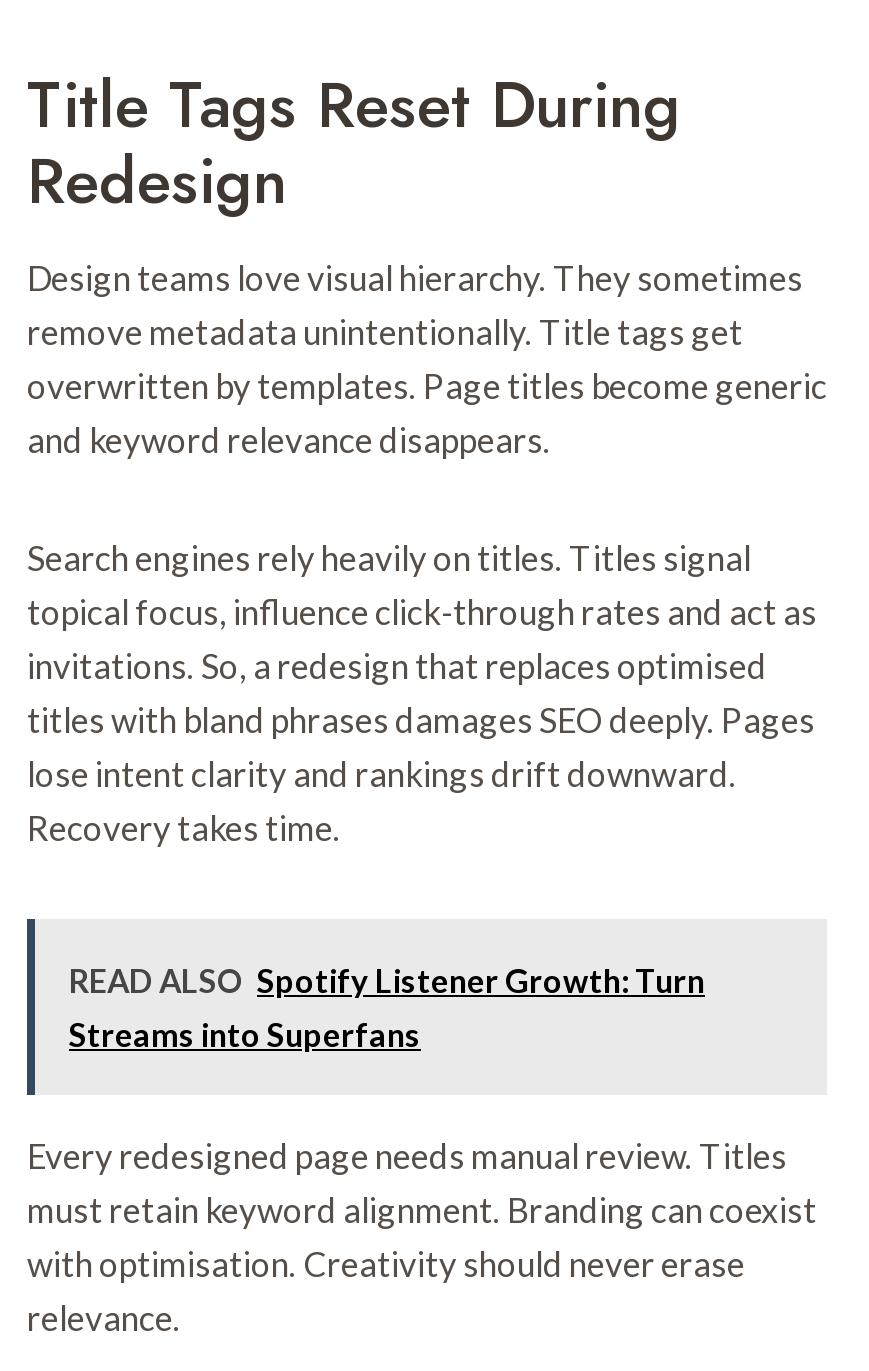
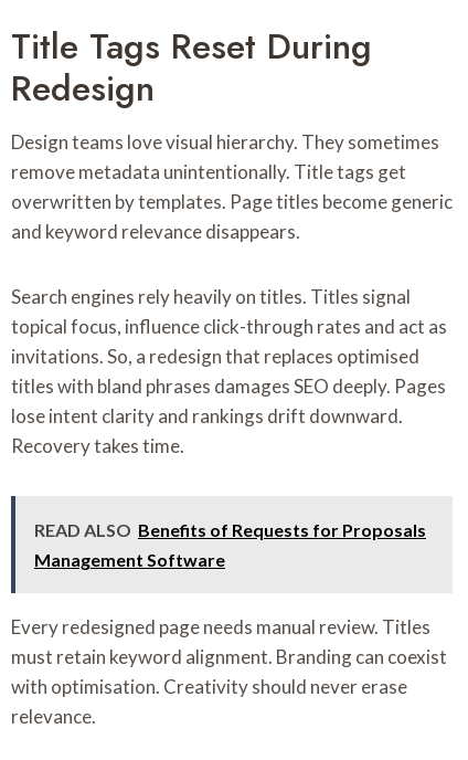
[69,960,705,1052] READ ALSO Spotify Listener Growth: Turn | Streams into Superfans -> [34,519,426,570] READ ALSO Benefits of Requests for Proposals | Management Software

